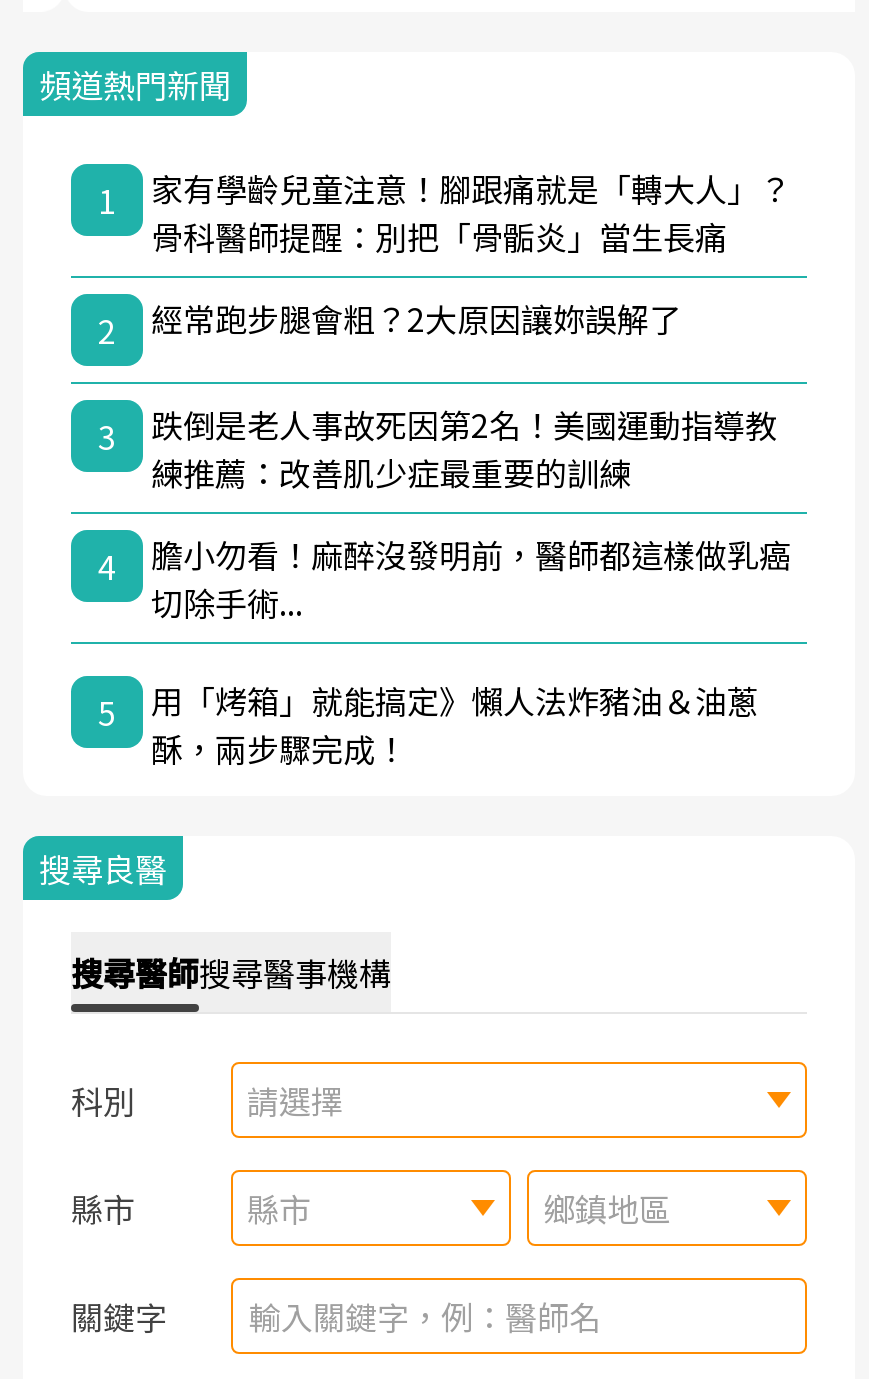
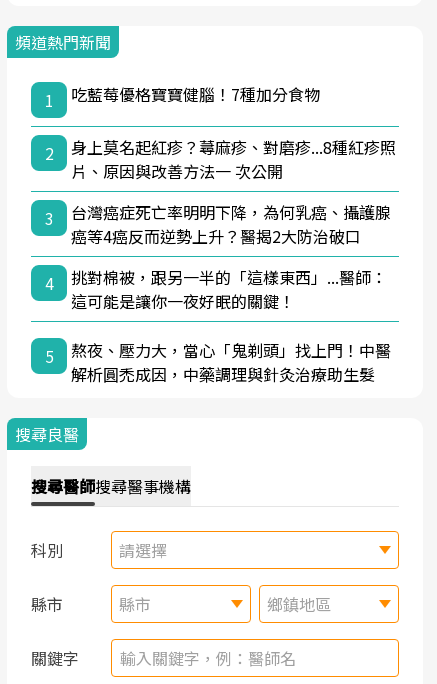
[151,163,791,259] 家有學齡兒童注意！腳跟痛就是「轉大人」？ | 骨科醫師提醒：別把「骨骺炎」當生長痛 -> [71,82,320,106] 吃藍莓優格寶寶健腦！7種加分食物
[151,293,681,341] 經常跑步腿會粗？2大原因讓妳誤解了 -> [71,135,396,183] 身上莫名起紅疹？蕁麻疹、對磨疹...8種紅疹照 | 片、原因與改善方法一 次公開
[151,399,777,495] 跌倒是老人事故死因第2名！美國運動指導教 | 練推薦：改善肌少症最重要的訓練 -> [71,200,391,248] 台灣癌症死亡率明明下降，為何乳癌、攝護腺 | 癌等4癌反而逆勢上升？醫揭2大防治破口
[151,529,791,625] 膽小勿看！麻醉沒發明前，醫師都這樣做乳癌 | 切除手術... -> [71,265,387,313] 挑對棉被，跟另一半的「這樣東西」...醫師： | 這可能是讓你一夜好眠的關鍵！
[151,675,759,771] 用「烤箱」就能搞定》懶人法炸豬油＆油蔥 | 酥，兩步驟完成！ -> [71,338,391,386] 熬夜、壓力大，當心「鬼剃頭」找上門！中醫 | 解析圓禿成因，中藥調理與針灸治療助生髮

